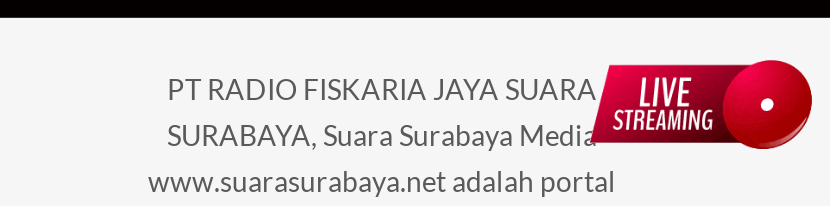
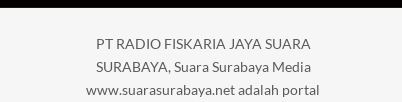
[596,58,814,152] [image] -> none

